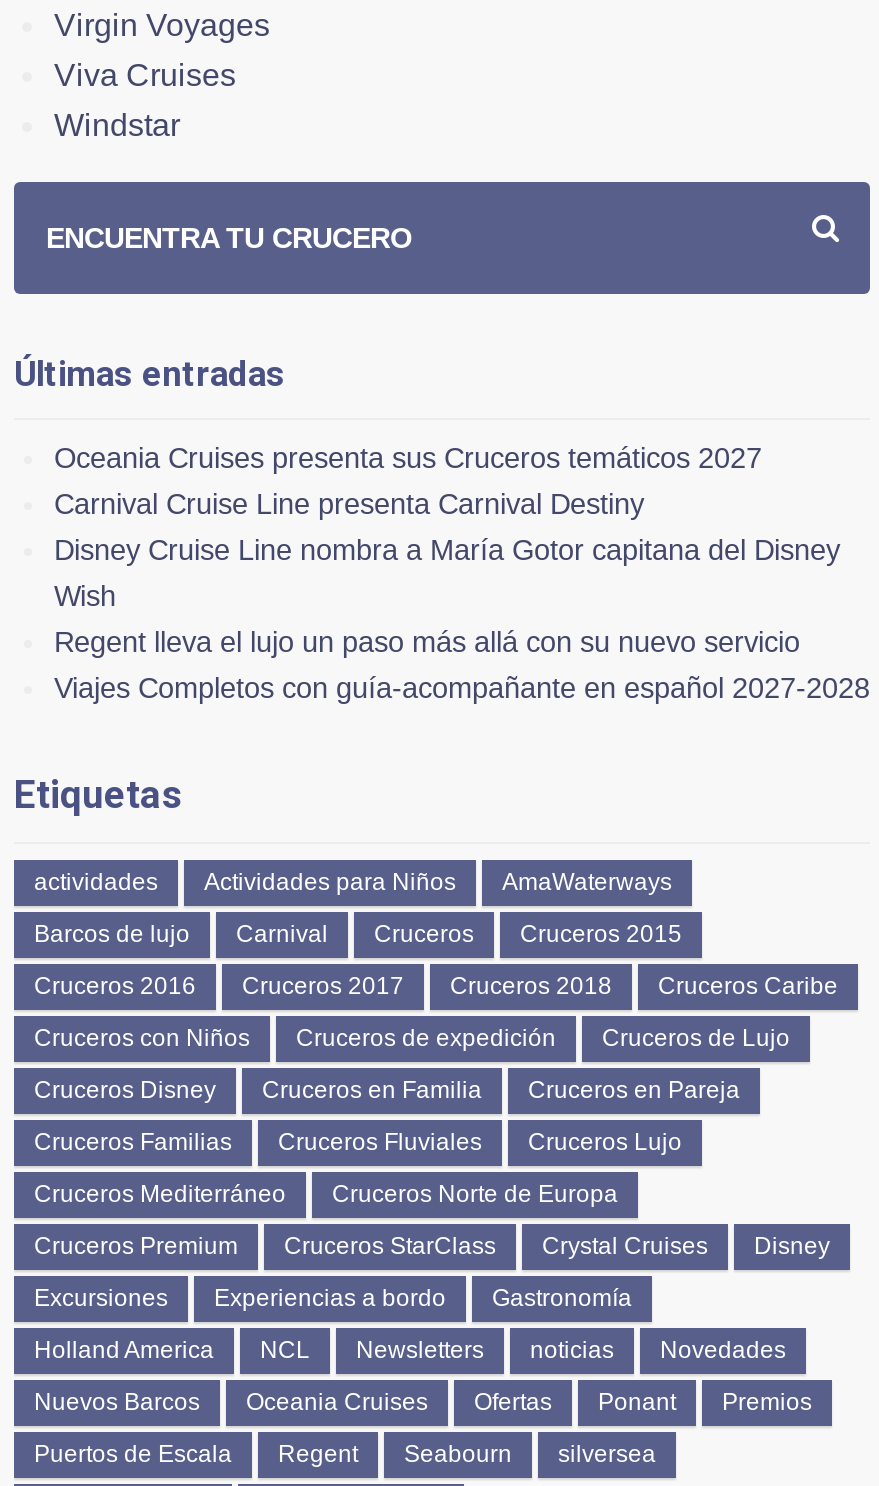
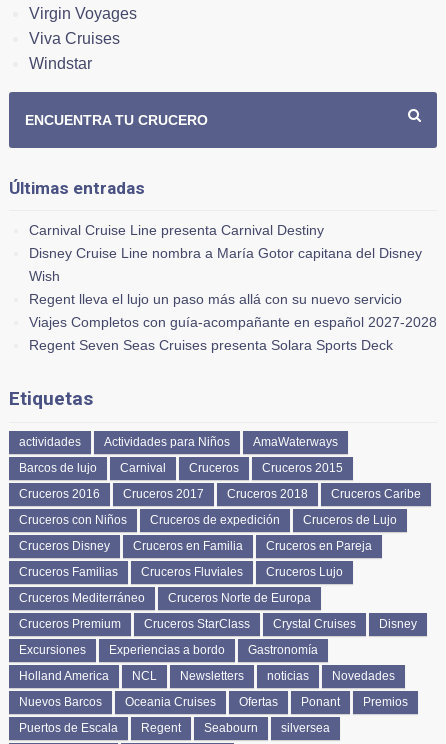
[54,441,762,473] Oceania Cruises presenta sus Cruceros temáticos 2027 -> none
moved [54,487,870,703] -> [29,222,437,330]: Carnival Cruise Line presenta Carnival Destiny | Disney Cruise Line nombra a María Gotor capitana del Disney | Wish | Regent lleva el lujo un paso más allá con su nuevo servicio | Viajes Completos con guía-acompañante en español 2027-2028
none -> [29,337,393,353] Regent Seven Seas Cruises presenta Solara Sports Deck

